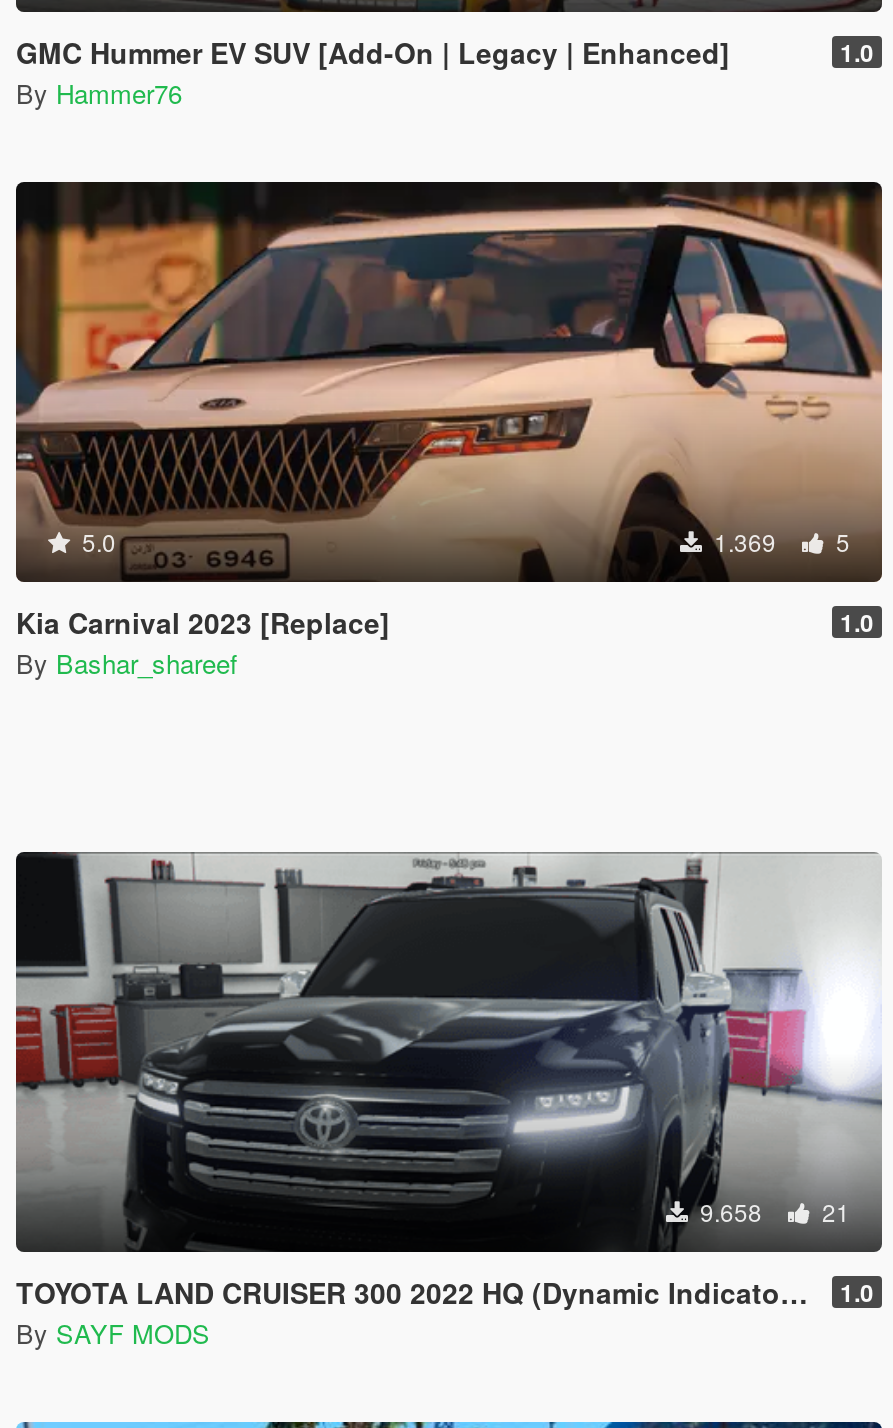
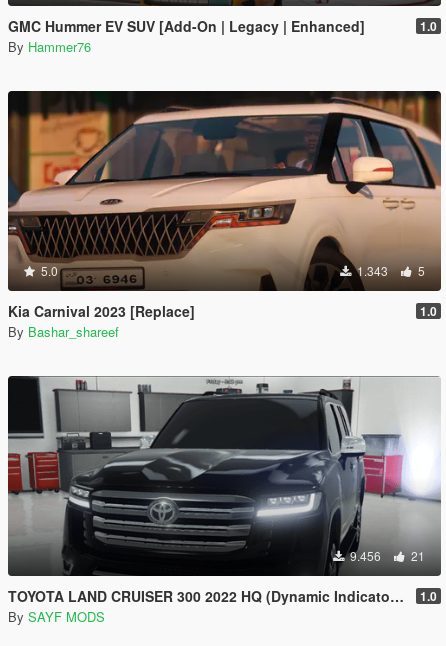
[708,524,850,558] 1.369 5 -> [354,262,425,279] 1.343 5
[694,1194,850,1228] 9.658 21 -> [347,547,425,564] 9.456 21

